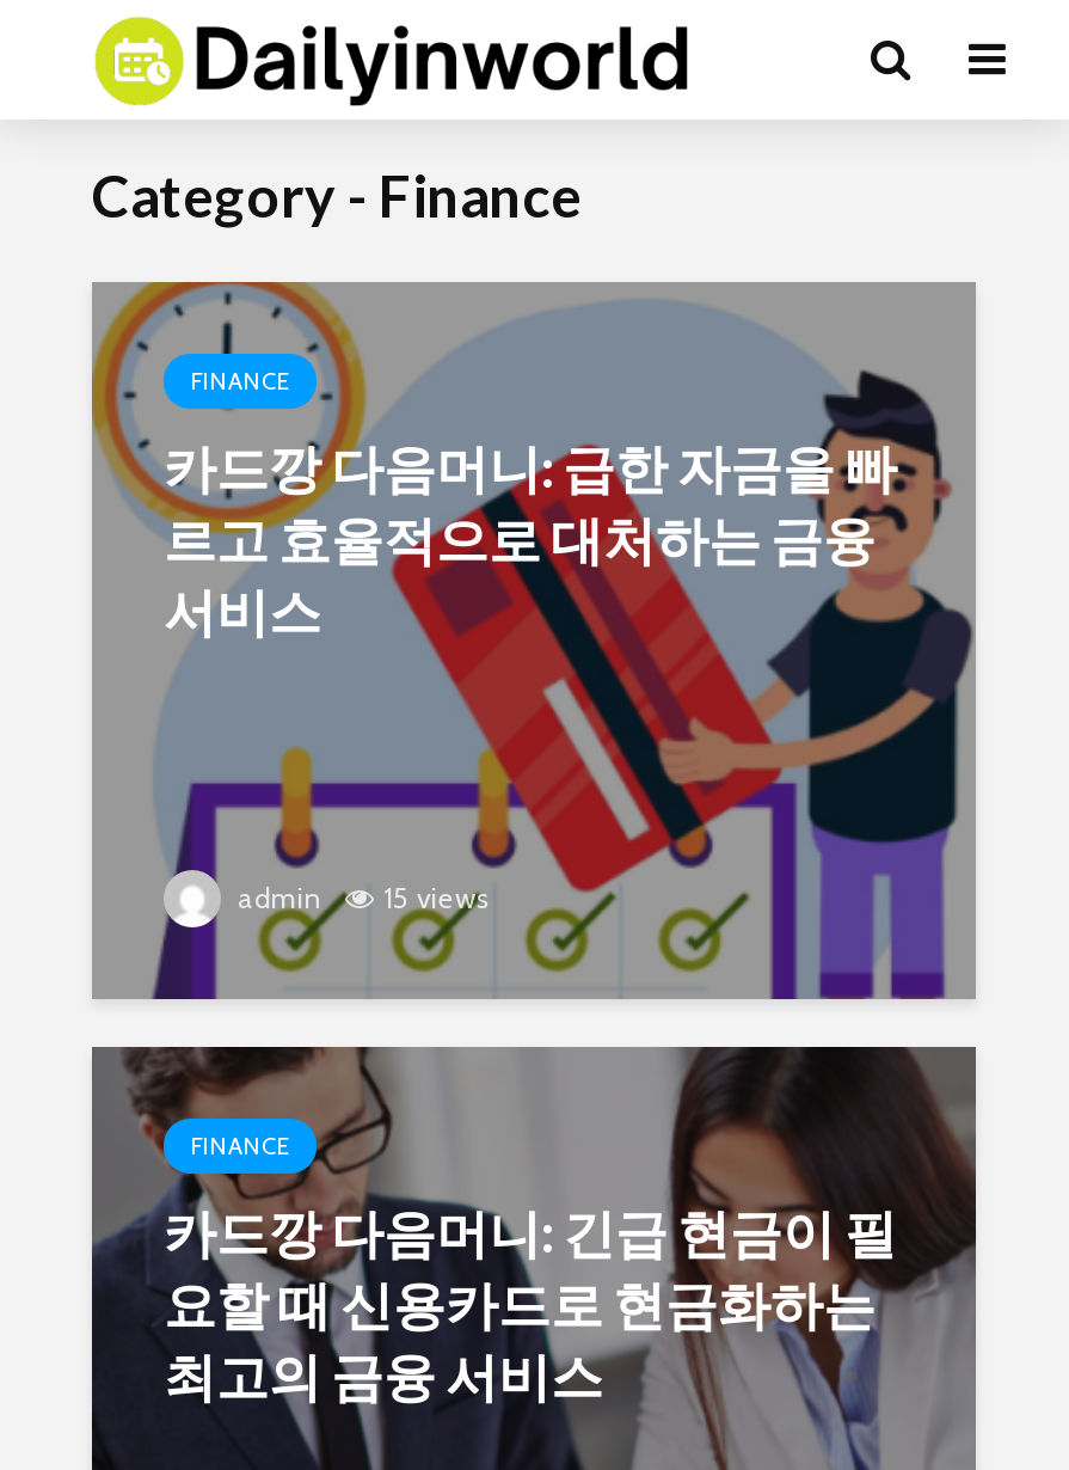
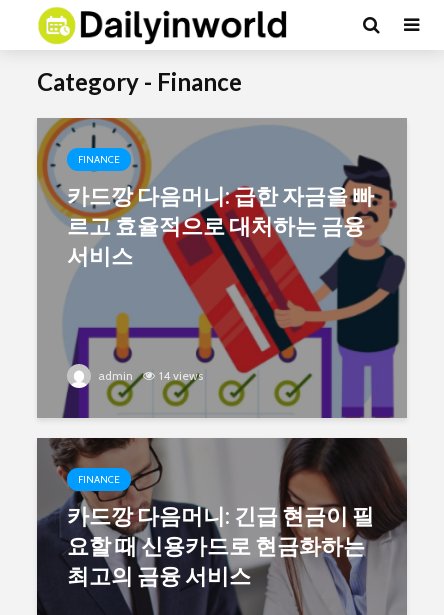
[231,880,489,915] admin 15 views -> [95,368,203,383] admin 14 views

